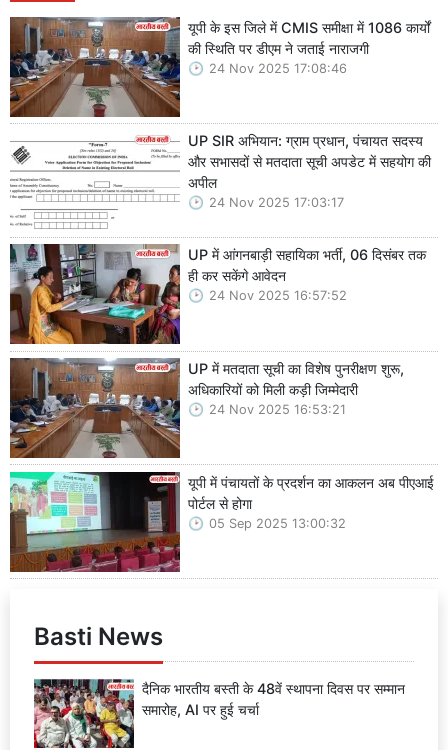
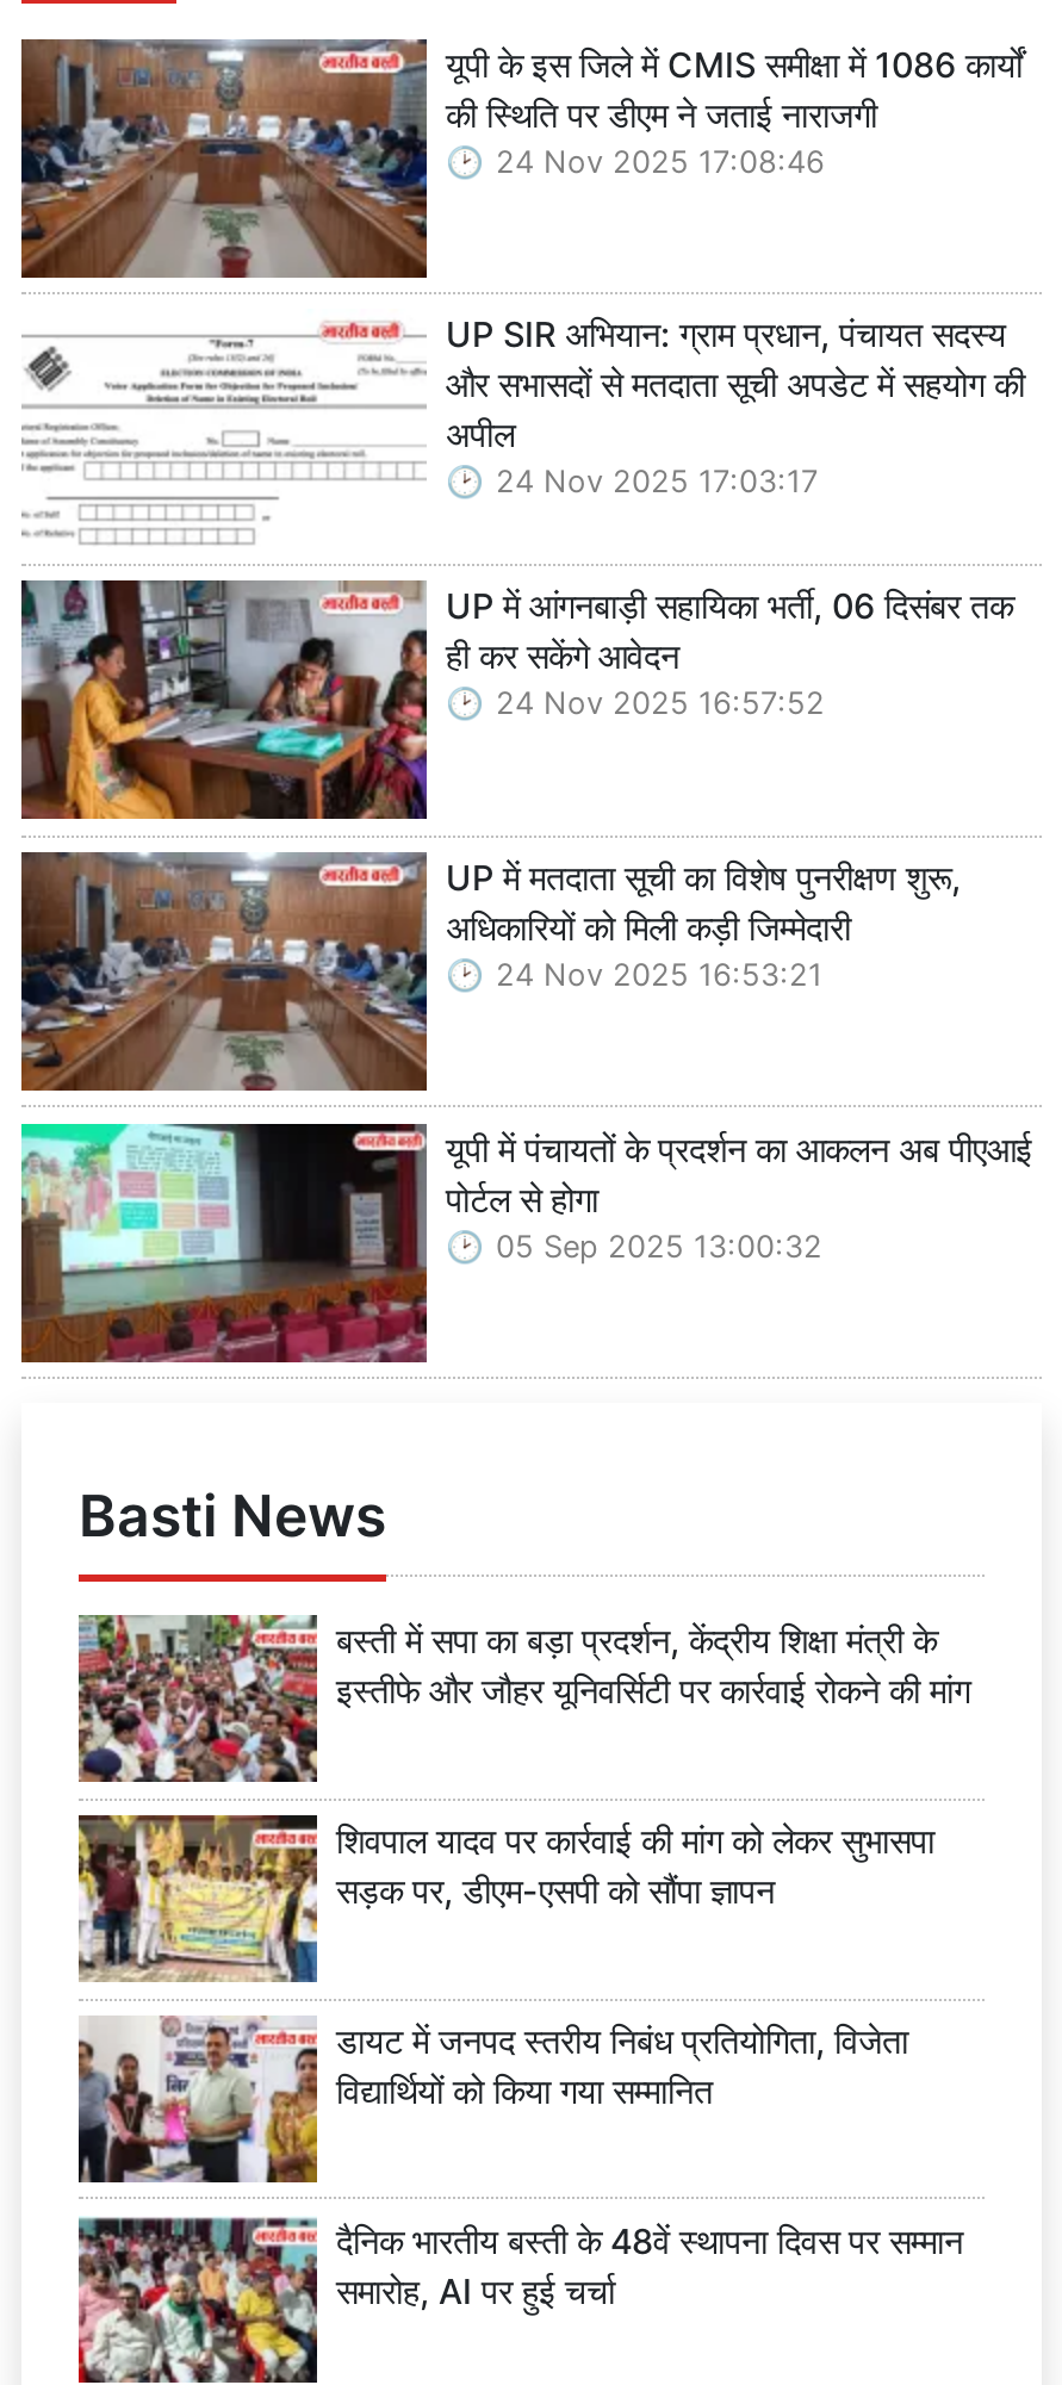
none -> [76,1613,970,1784] [image] | बस्ती में सपा का बड़ा प्रदर्शन, केंद्रीय शिक्षा मंत्री के | इस्तीफे और जौहर यूनिवर्सिटी पर कार्रवाई रोकने की मांग
none -> [76,1811,934,1985] [image] | शिवपाल यादव पर कार्रवाई की मांग को लेकर सुभासपा | सड़क पर, डीएम-एसपी को सौंपा ज्ञापन
none -> [76,2013,908,2185] [image] | डायट में जनपद स्तरीय निबंध प्रतियोगिता, विजेता | विद्यार्थियों को किया गया सम्मानित

